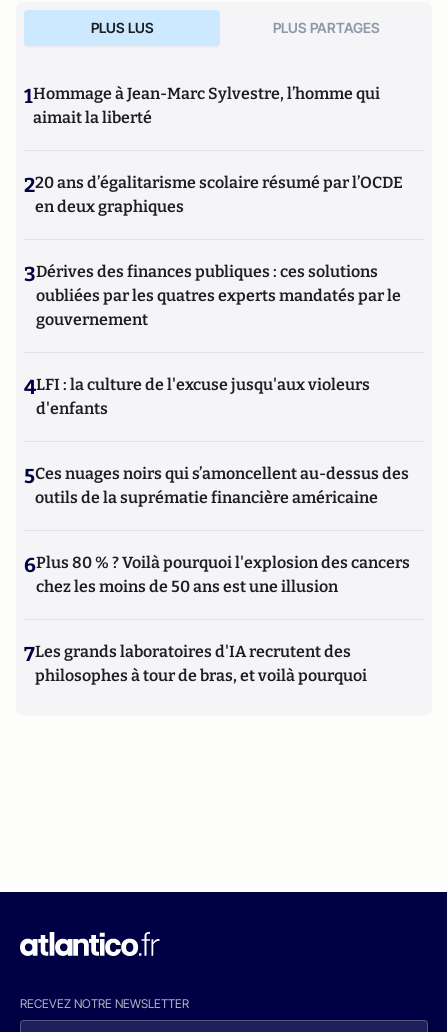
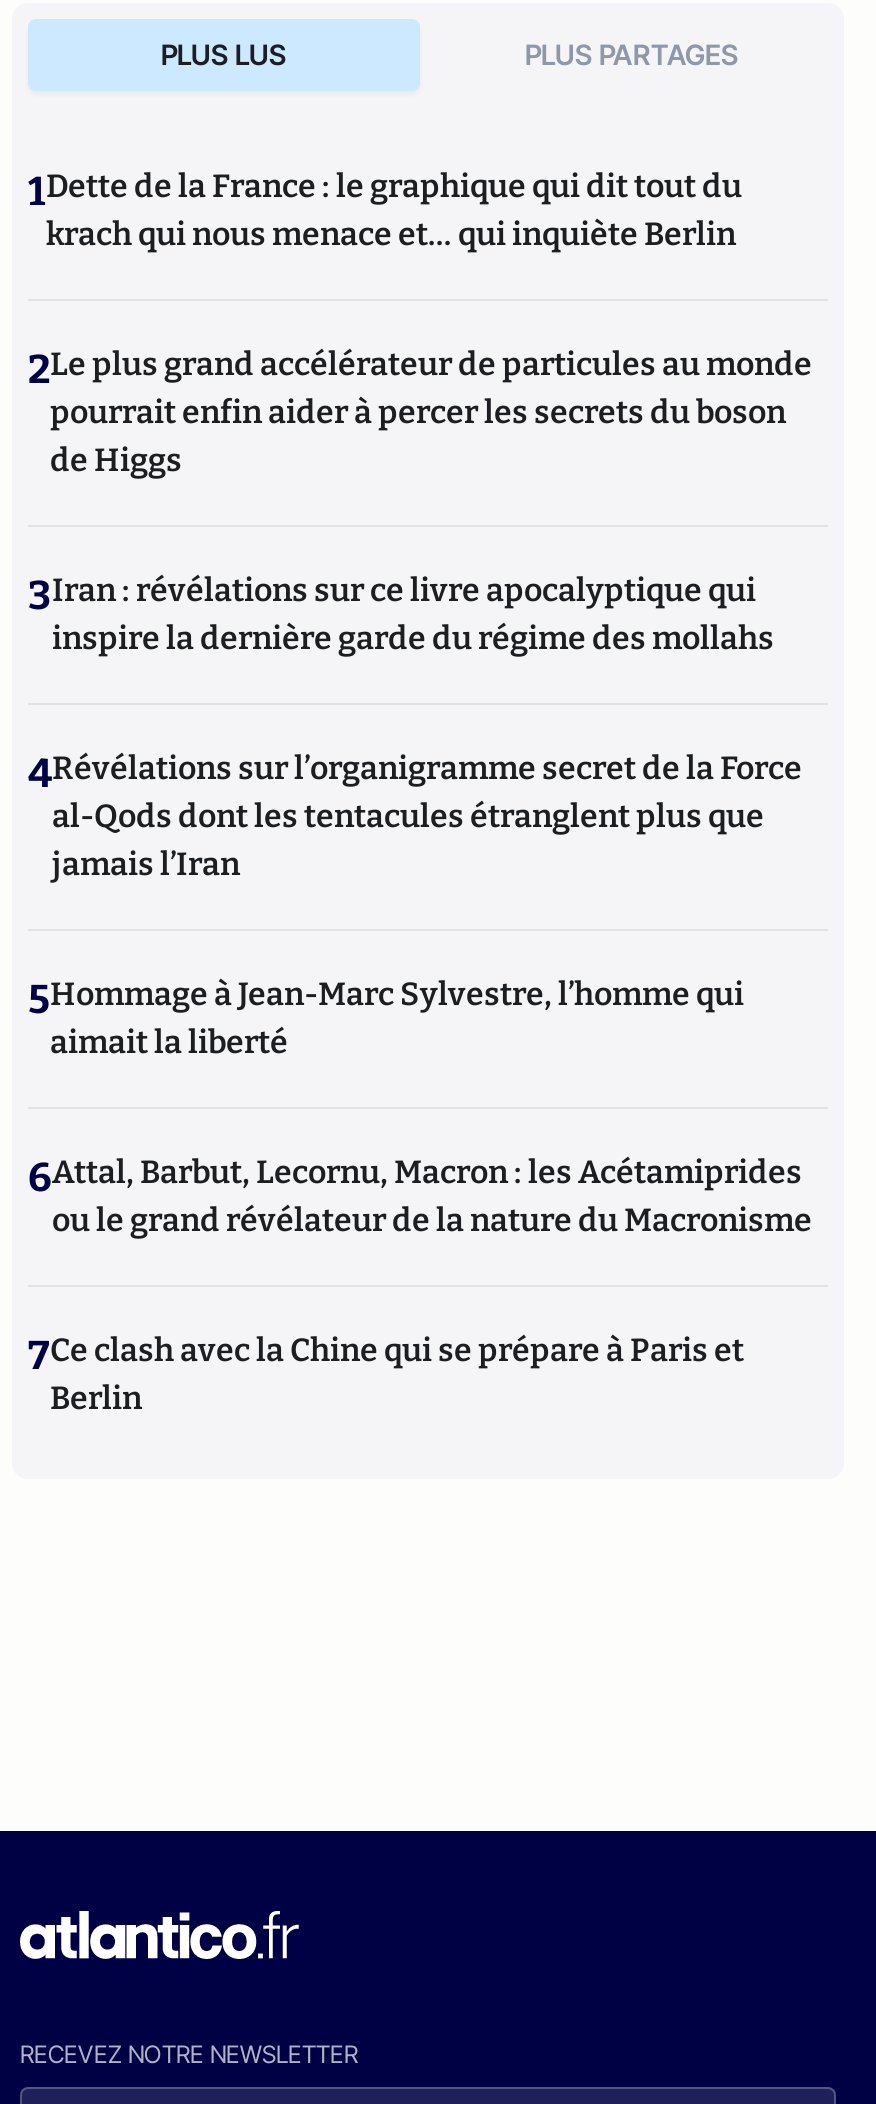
[24,84,380,108] 1Hommage à Jean-Marc Sylvestre, l’homme qui -> [28,167,812,1023] 1Dette de la France : le graphique qui dit tout du | krach qui nous menace et… qui inquiète Berlin | 2Le plus grand accélérateur de particules au monde | pourrait enfin aider à percer les secrets du boson | de Higgs | 3Iran : révélations sur ce livre apocalyptique qui | inspire la dernière garde du régime des mollahs | 4Révélations sur l’organigramme secret de la Force | al-Qods dont les tentacules étranglent plus que | jamais l’Iran | 5Hommage à Jean-Marc Sylvestre, l’homme qui
moved [33,108,152,127] -> [50,1023,288,1061]: aimait la liberté
[24,173,410,685] 220 ans d’égalitarisme scolaire résumé par l’OCDE | en deux graphiques | 3Dérives des finances publiques : ces solutions | oubliées par les quatres experts mandatés par le | gouvernement | 4LFI : la culture de l'excuse jusqu'aux violeurs | d'enfants | 5Ces nuages noirs qui s’amoncellent au-dessus des | outils de la suprématie financière américaine | 6Plus 80 % ? Voilà pourquoi l'explosion des cancers | chez les moins de 50 ans est une illusion | 7Les grands laboratoires d'IA recrutent des | philosophes à tour de bras, et voilà pourquoi -> [28,1153,812,1417] 6Attal, Barbut, Lecornu, Macron : les Acétamiprides | ou le grand révélateur de la nature du Macronisme | 7Ce clash avec la Chine qui se prépare à Paris et | Berlin

